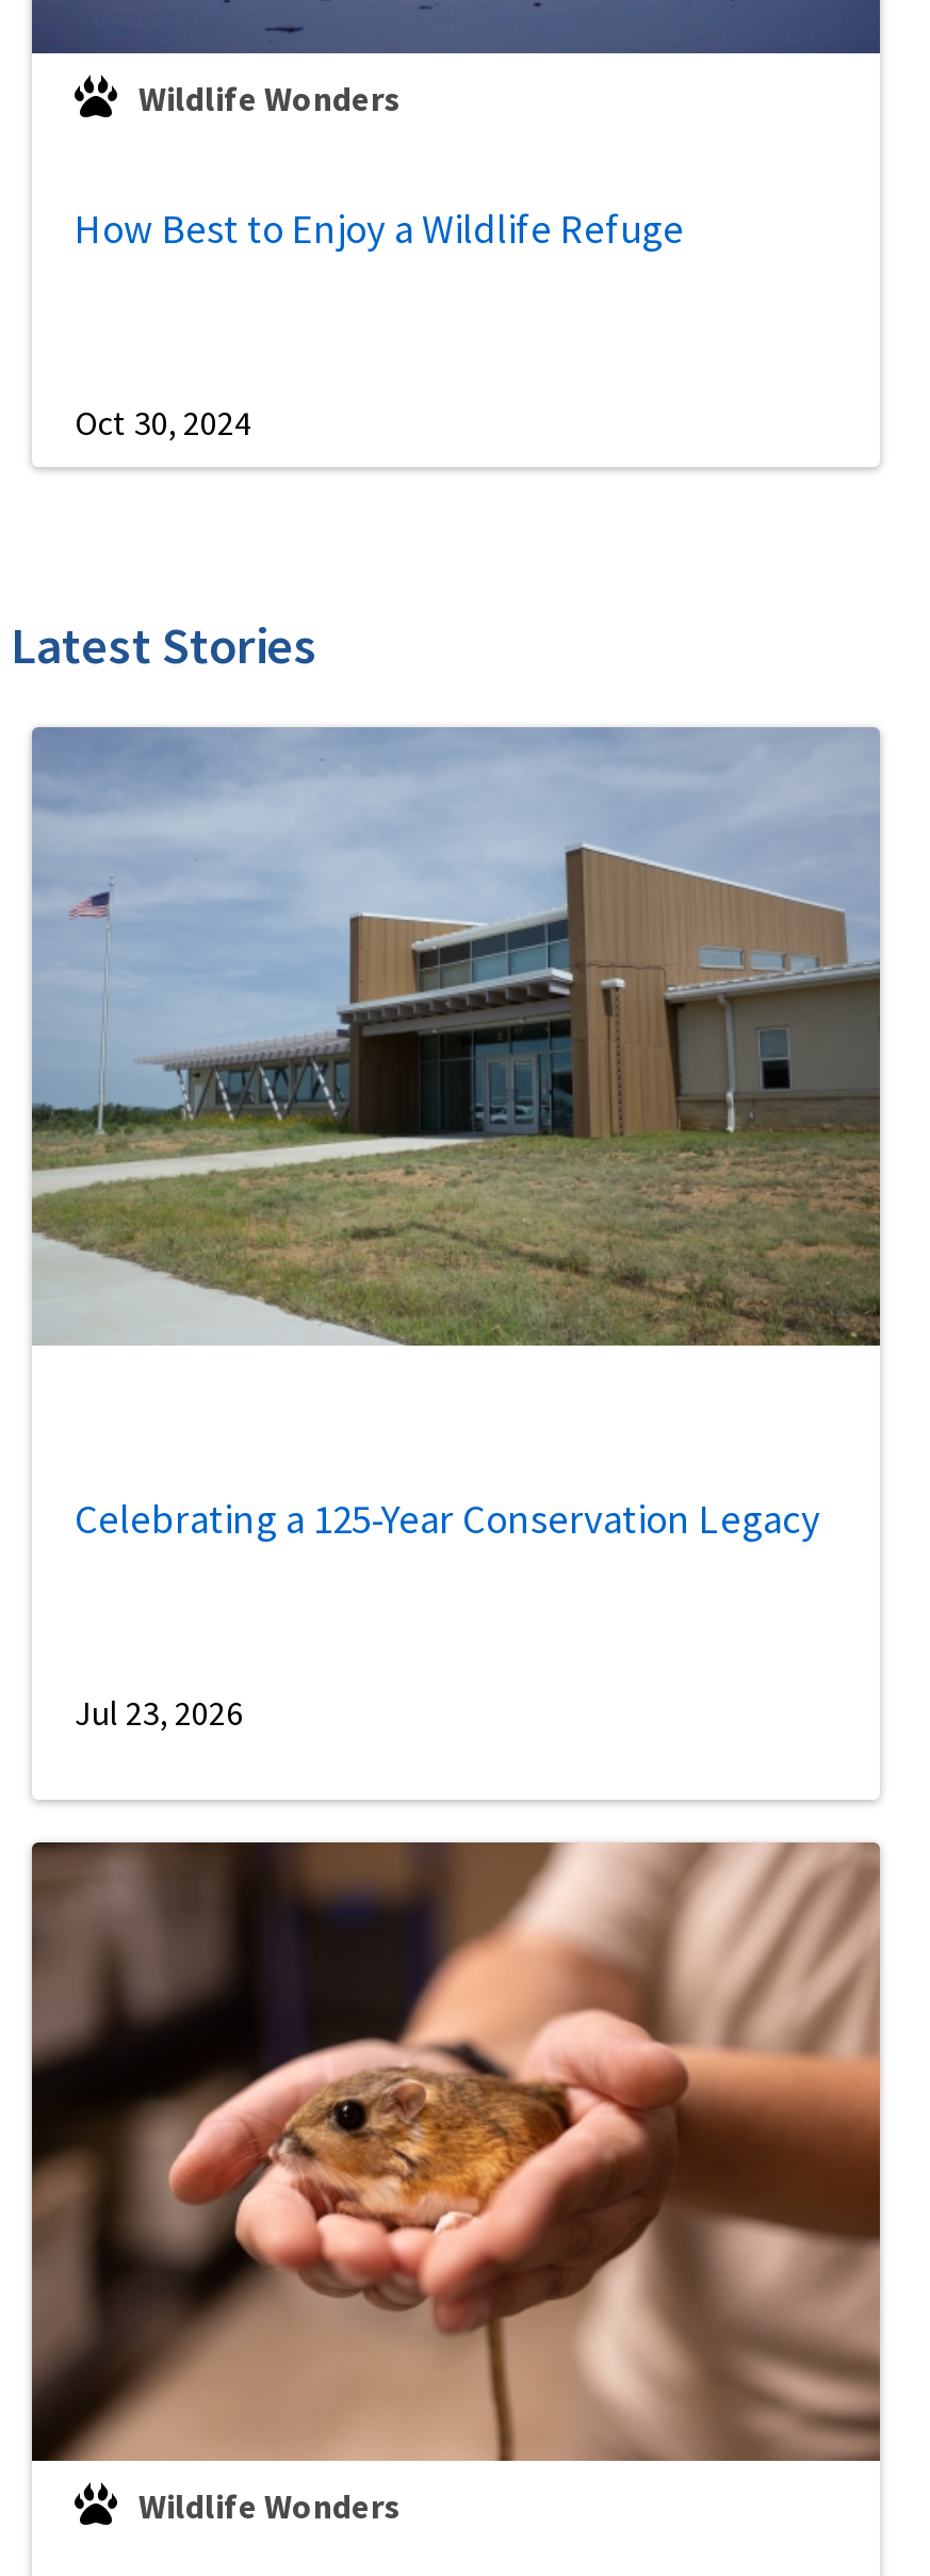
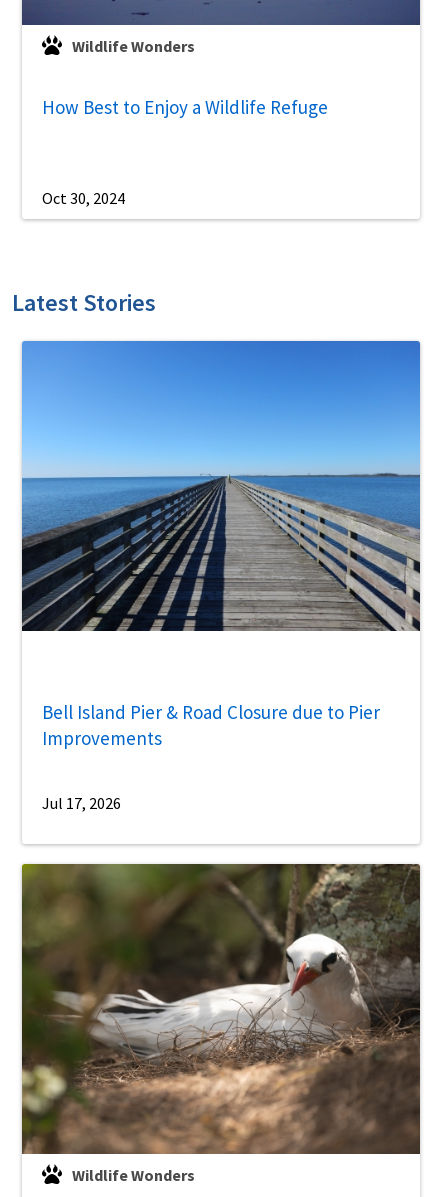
[30,727,882,1348] [image] -> [21,341,421,632] [image]
[75,1493,822,1544] Celebrating a 125-Year Conservation Legacy -> [42,700,380,750] Bell Island Pier & Road Closure due to Pier | Improvements
[75,1691,243,1733] Jul 23, 2026 -> [42,793,121,813] Jul 17, 2026
[32,1840,882,2463] [image] -> [22,863,421,1155] [image]

